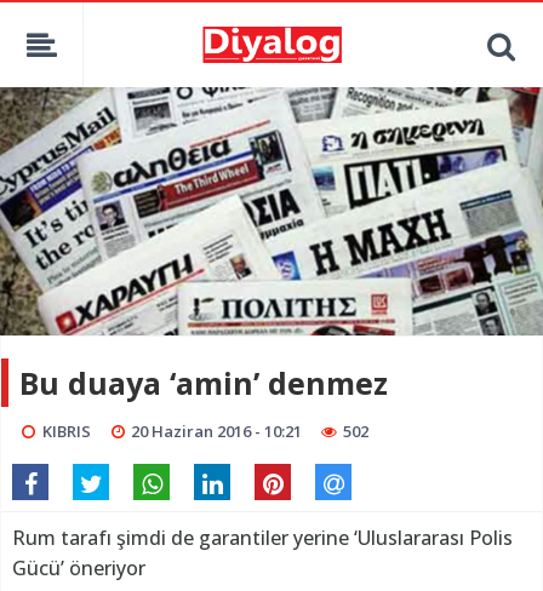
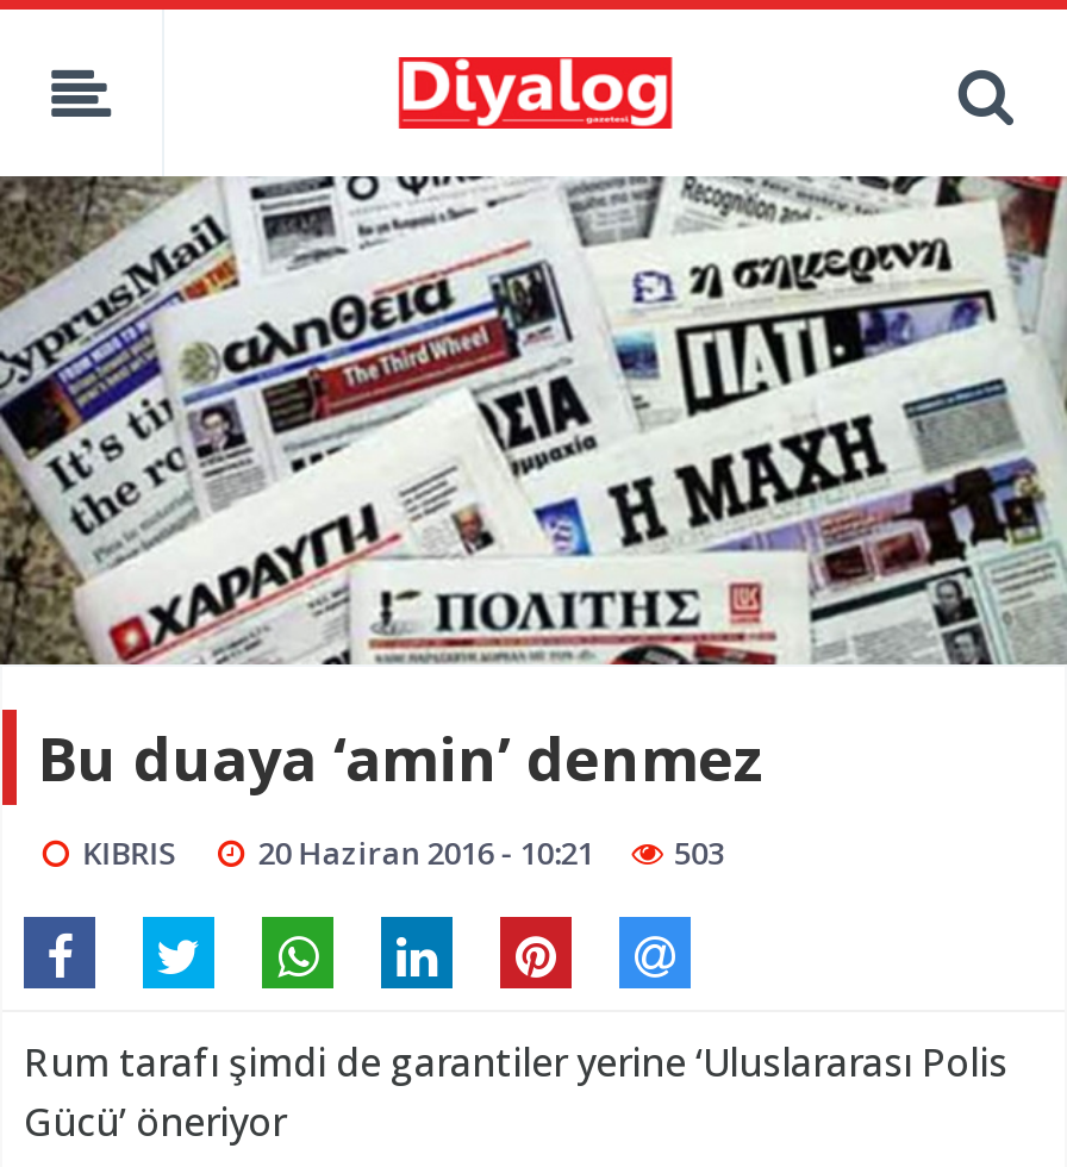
[42,420,369,442] KIBRIS 20 Haziran 2016 - 10:21 502 -> [83,831,724,874] KIBRIS 20 Haziran 2016 - 10:21 503

